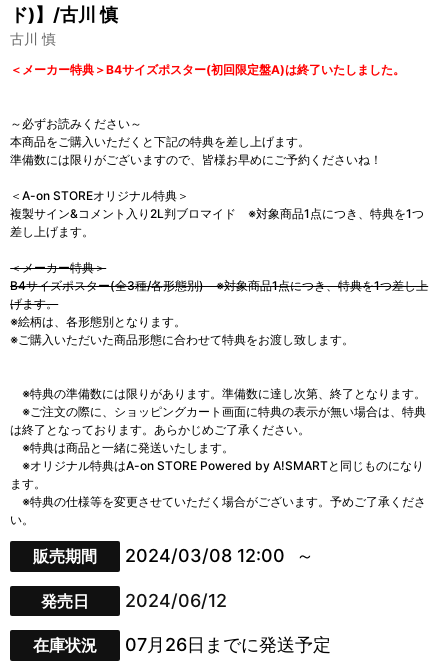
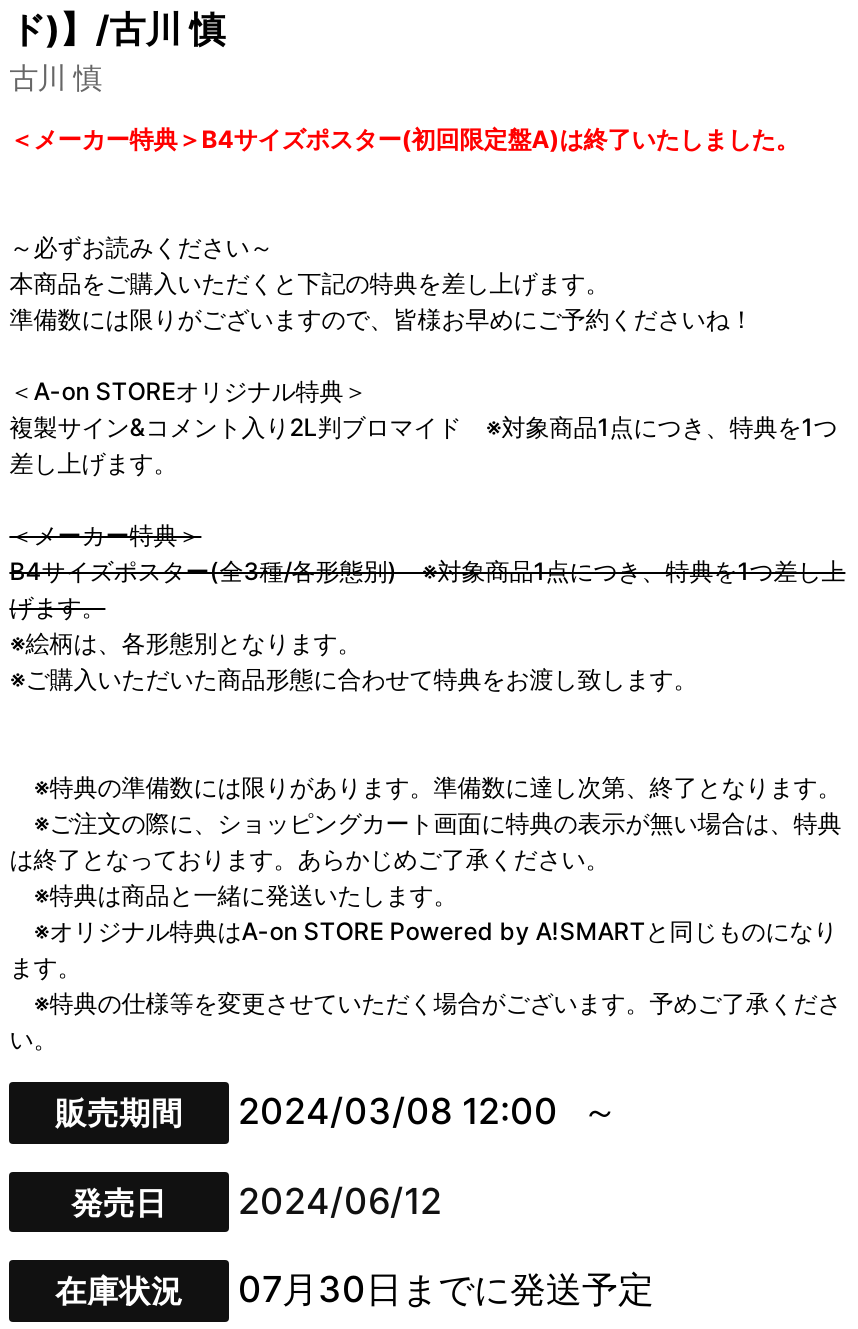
[124,634,330,655] 07月26日までに発送予定 -> [238,1268,654,1310] 07月30日までに発送予定

